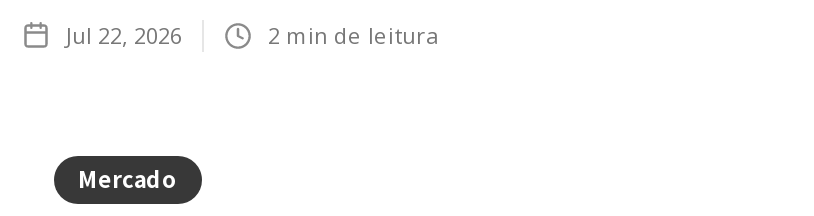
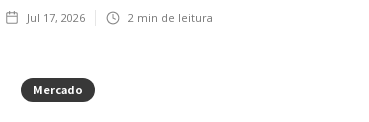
[66,20,182,50] Jul 22, 2026 -> [27,10,85,25] Jul 17, 2026

